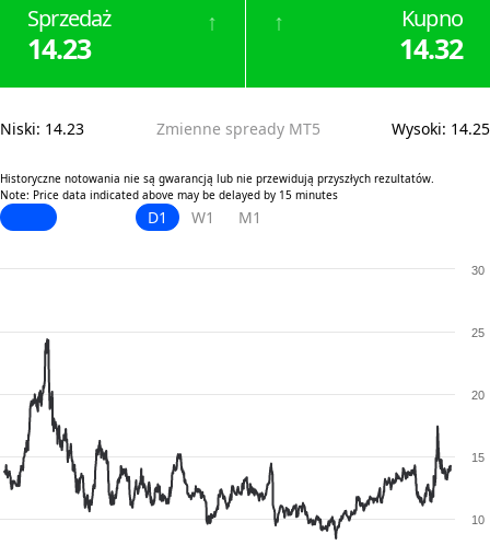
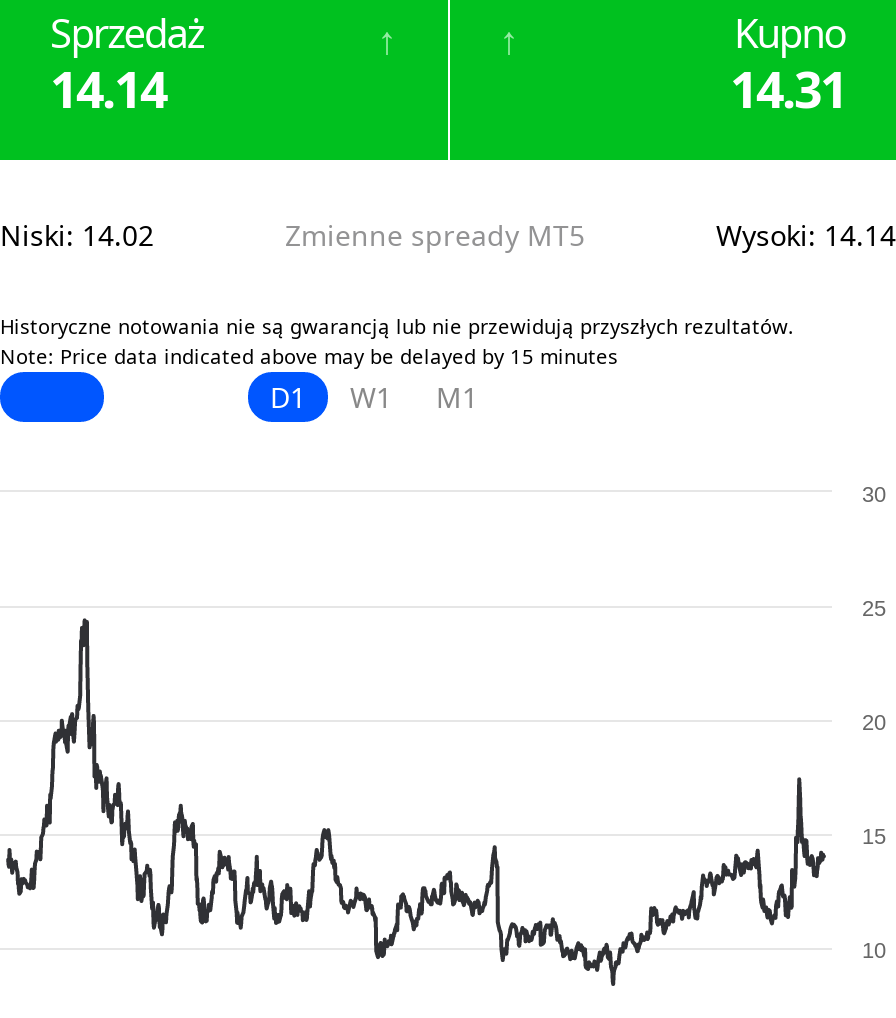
[27,30,91,67] 14.23 -> [50,54,166,122] 14.14
[399,30,463,67] 14.32 -> [730,54,846,122] 14.31
[0,118,84,139] Niski: 14.23 -> [0,216,154,254] Niski: 14.02
[392,118,490,139] Wysoki: 14.25 -> [716,216,896,254] Wysoki: 14.14

